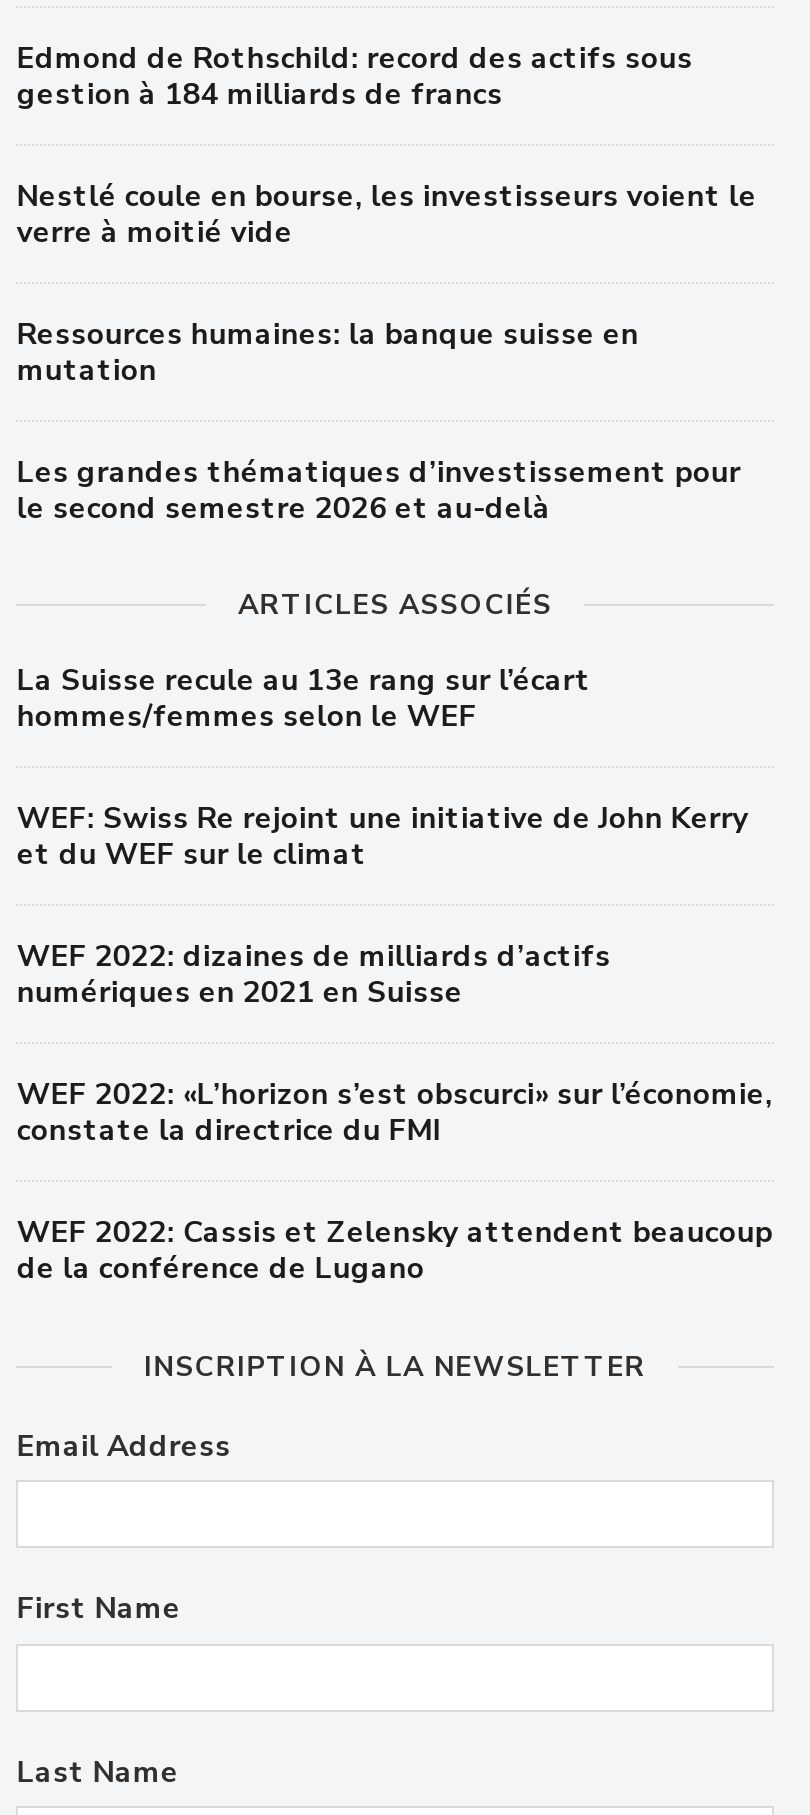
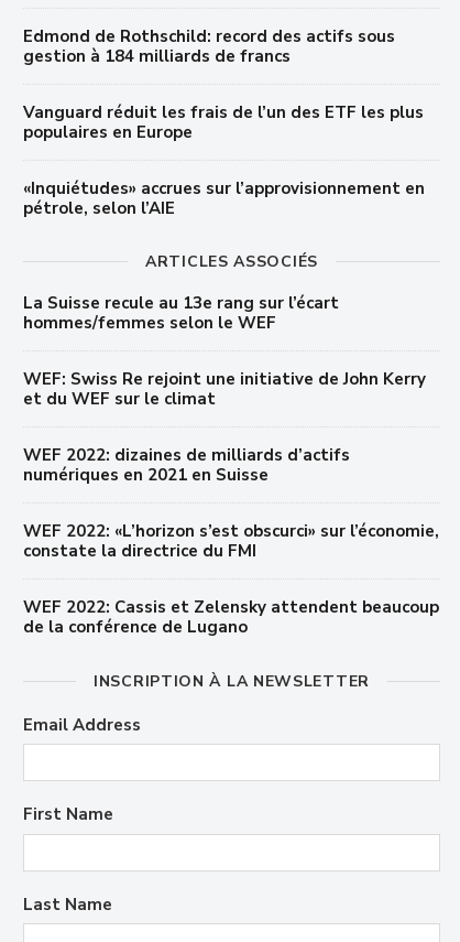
[17,175,757,527] Nestlé coule en bourse, les investisseurs voient le | verre à moitié vide | Ressources humaines: la banque suisse en | mutation | Les grandes thématiques d’investissement pour | le second semestre 2026 et au-delà -> [24,101,425,219] Vanguard réduit les frais de l’un des ETF les plus | populaires en Europe | «Inquiétudes» accrues sur l’approvisionnement en | pétrole, selon l’AIE

